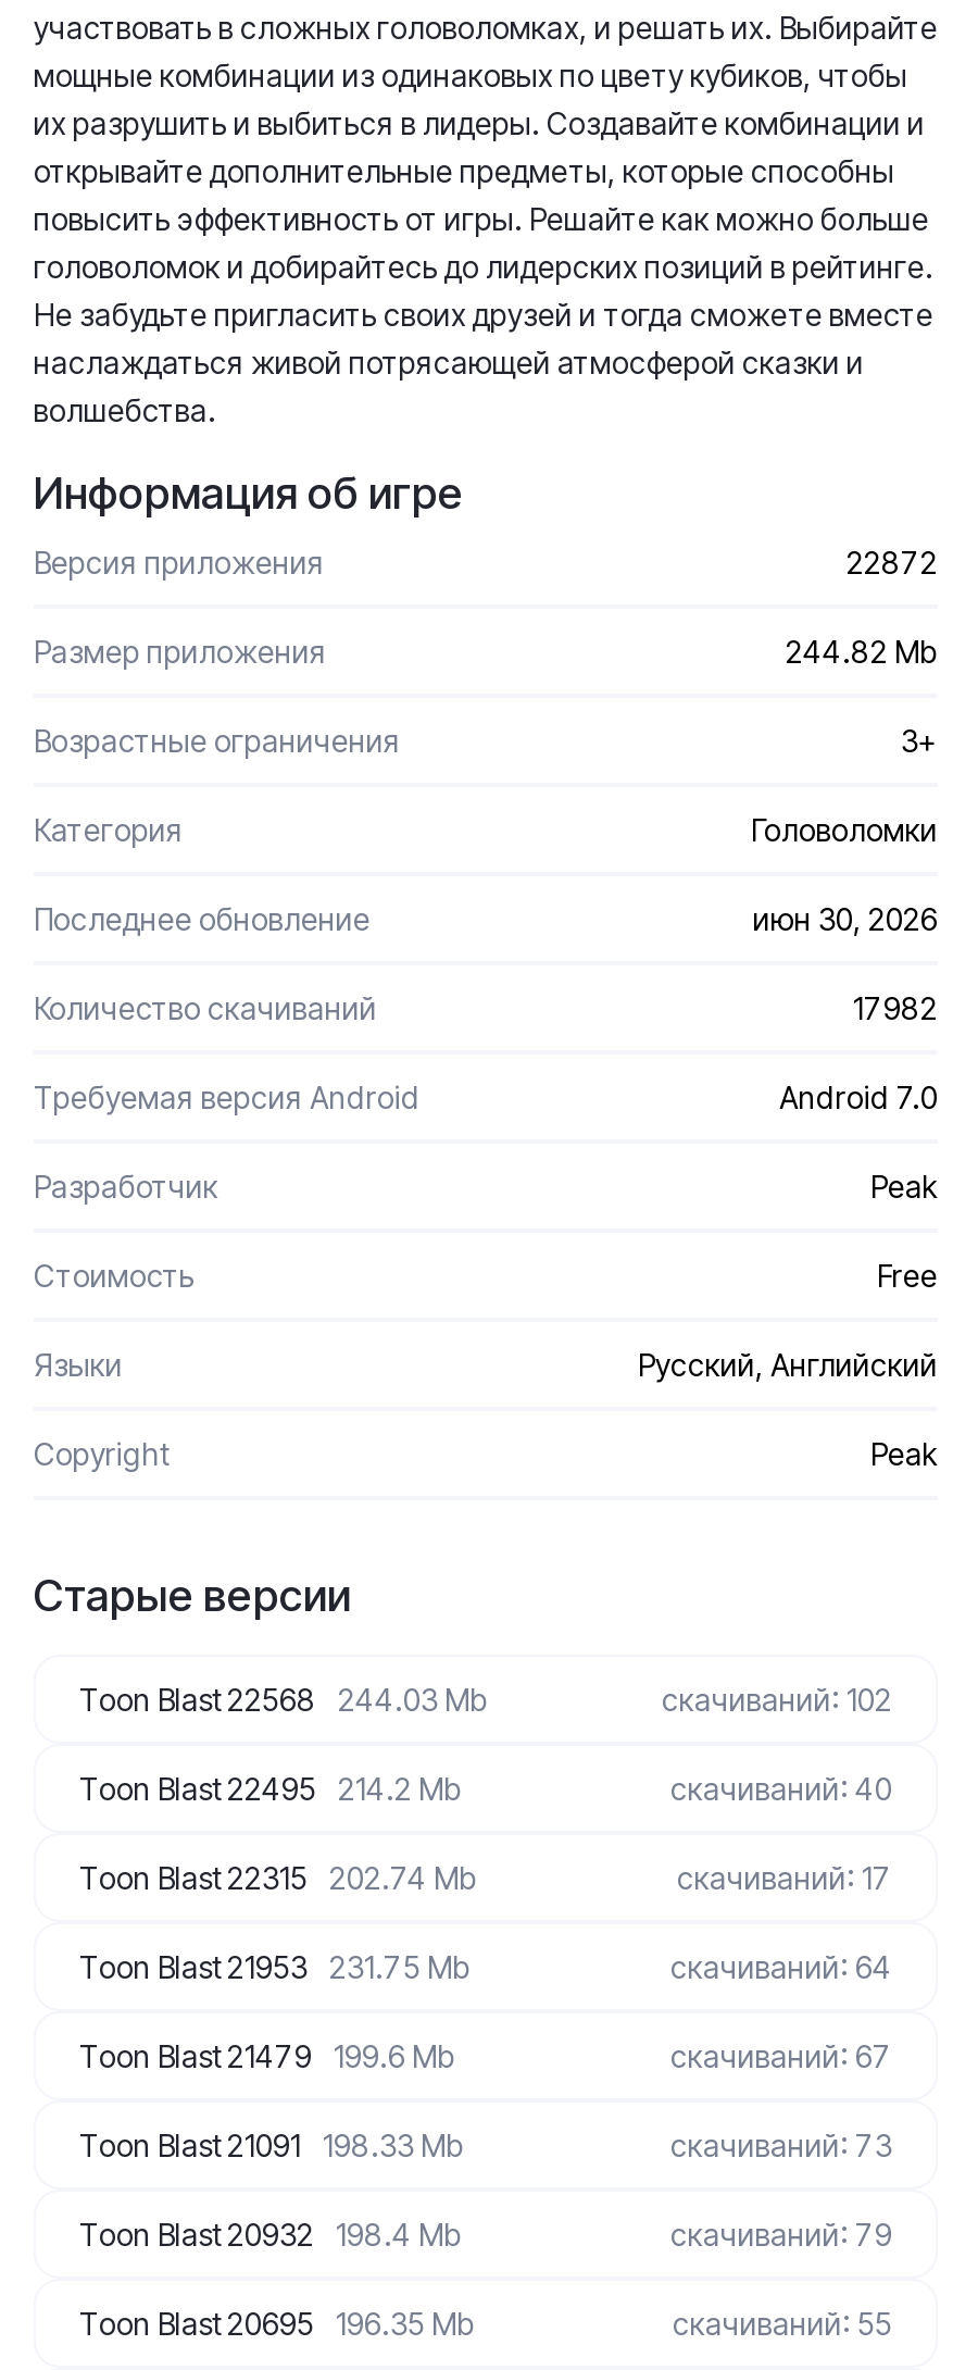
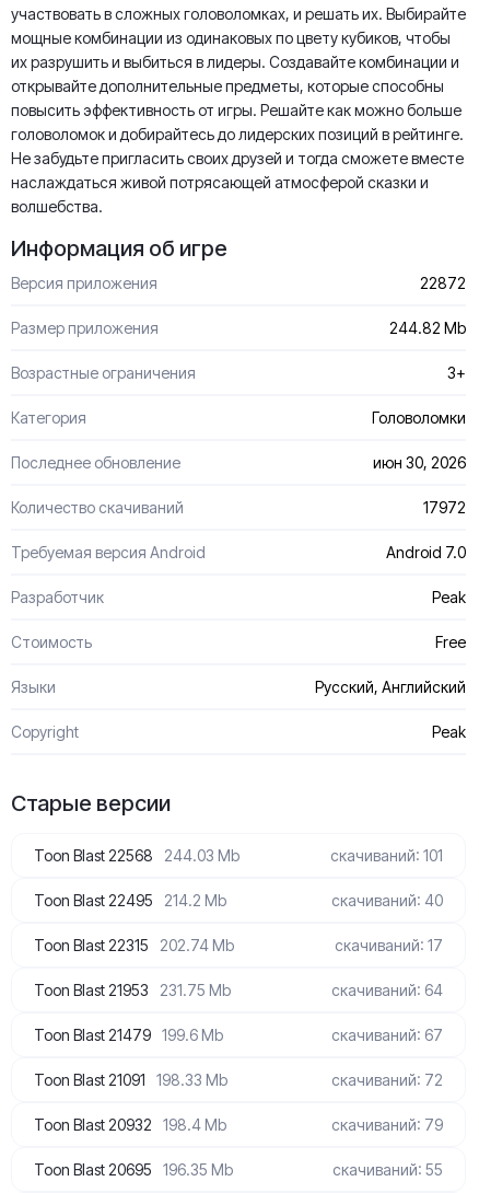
[853,989,938,1026] 17982 -> [423,498,466,517] 17972
[662,1681,892,1718] скачиваний: 102 -> [330,846,443,865] скачиваний: 101
[670,2126,892,2163] скачиваний: 73 -> [331,1070,443,1089] скачиваний: 72

